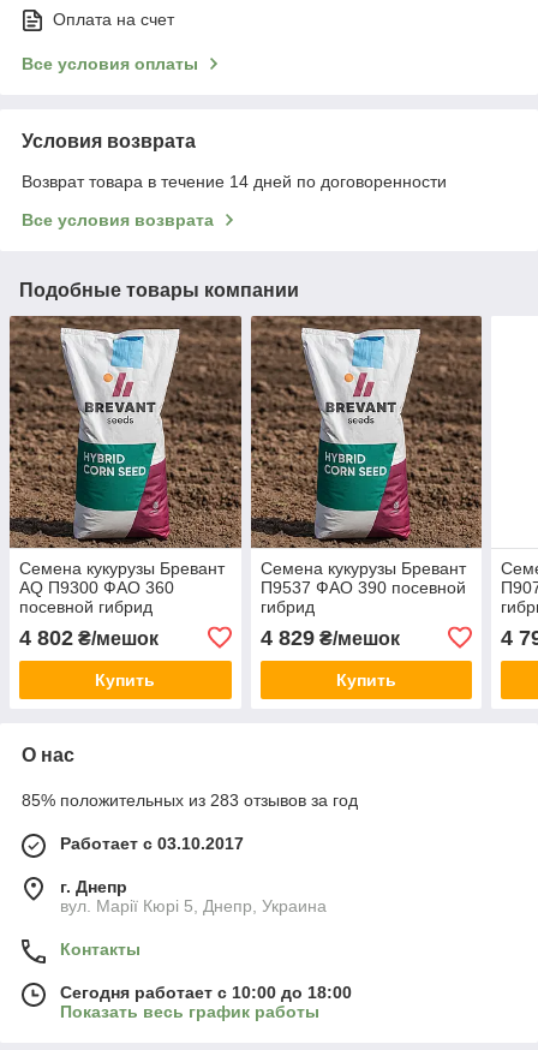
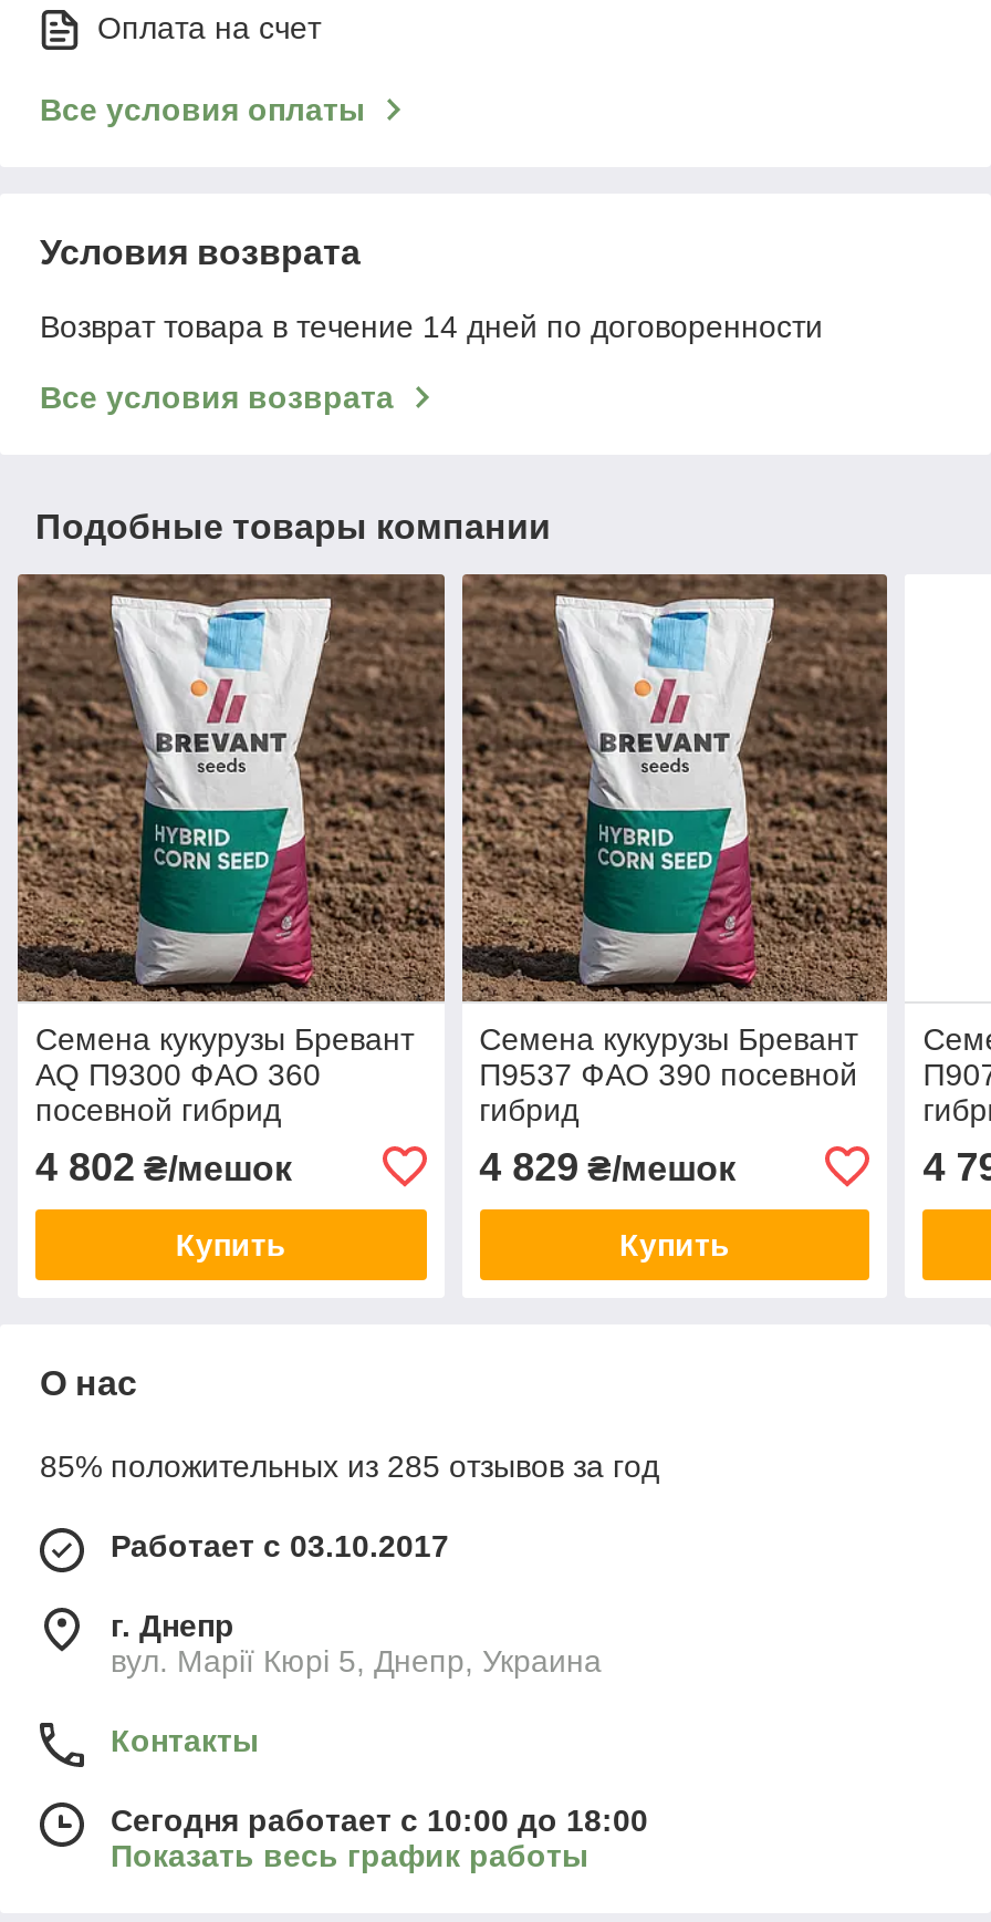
[22,790,358,809] 85% положительных из 283 отзывов за год -> [40,1448,659,1483] 85% положительных из 285 отзывов за год

